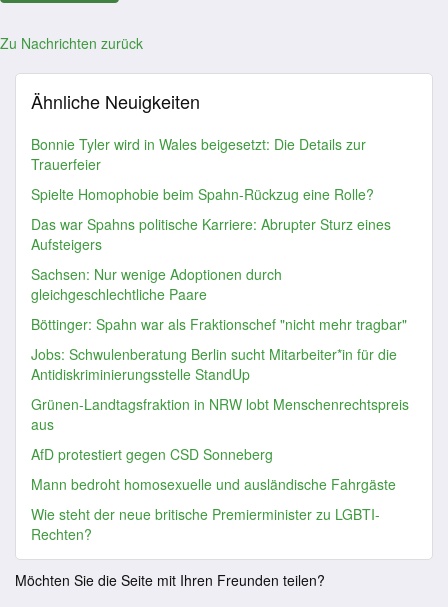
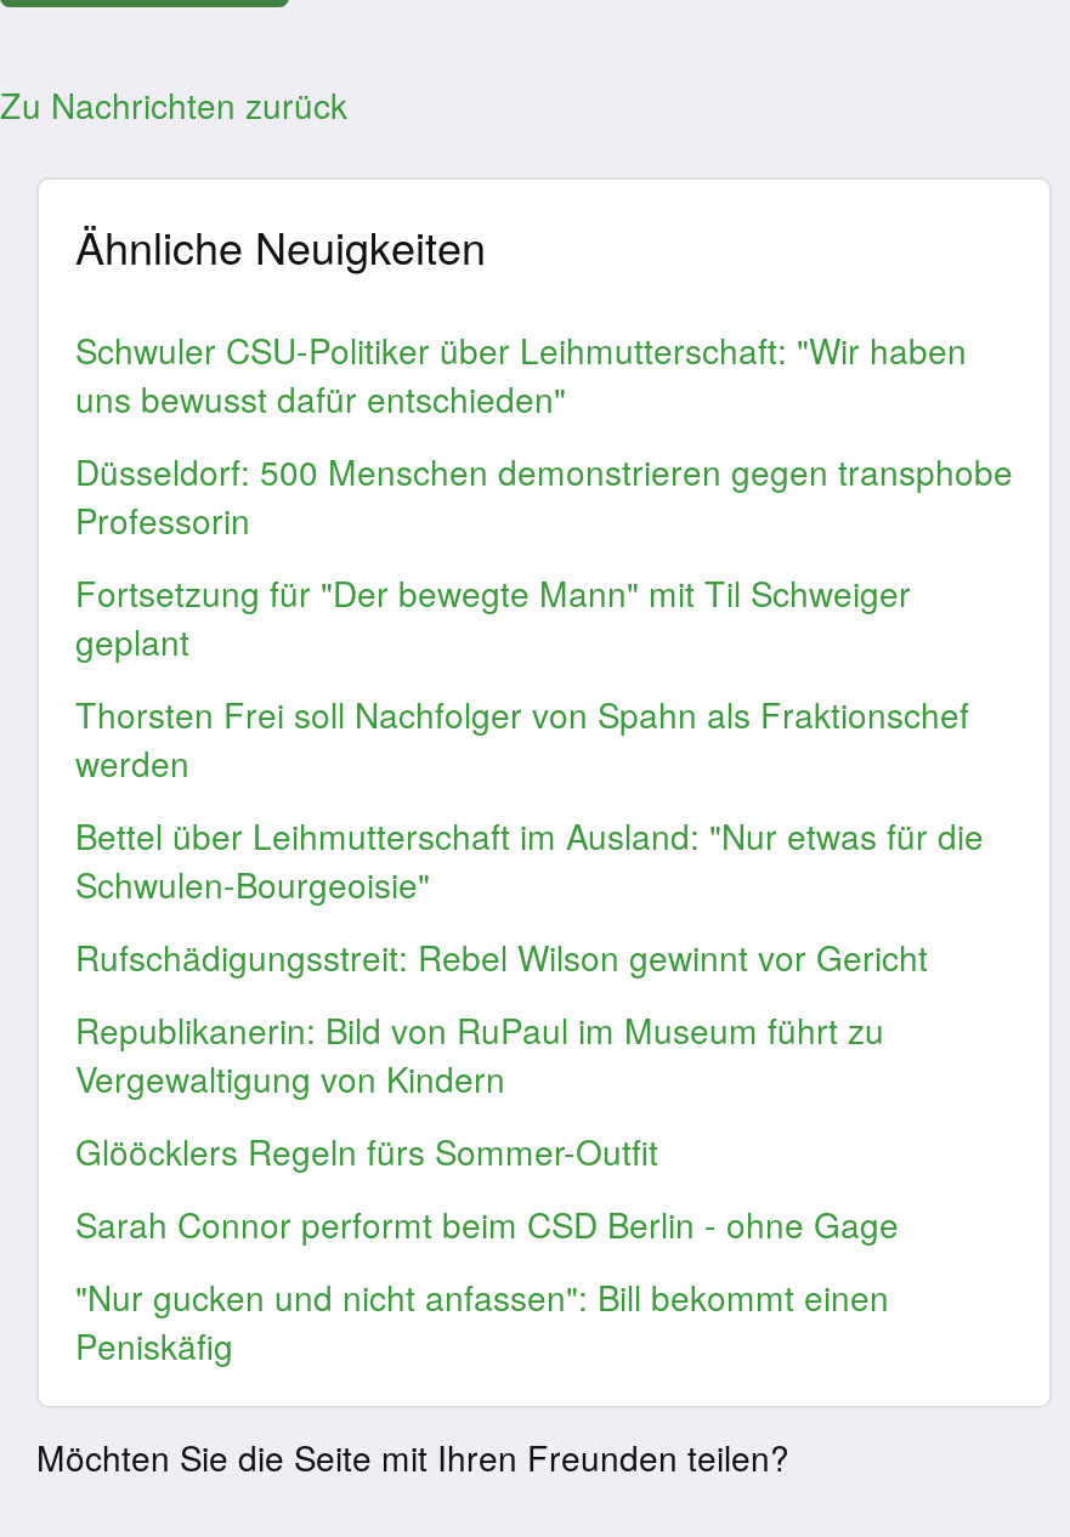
[31,134,366,174] Bonnie Tyler wird in Wales beigesetzt: Die Details zur | Trauerfeier -> [75,325,967,422] Schwuler CSU-Politiker über Leihmutterschaft: "Wir haben | uns bewusst dafür entschieden"
[31,184,374,204] Spielte Homophobie beim Spahn-Rückzug eine Rolle? -> [75,447,1013,544] Düsseldorf: 500 Menschen demonstrieren gegen transphobe | Professorin
[31,214,391,254] Das war Spahns politische Karriere: Abrupter Sturz eines | Aufsteigers -> [75,568,911,665] Fortsetzung für "Der bewegte Mann" mit Til Schweiger | geplant
[31,264,282,304] Sachsen: Nur wenige Adoptionen durch | gleichgeschlechtliche Paare -> [75,690,969,787] Thorsten Frei soll Nachfolger von Spahn als Fraktionschef | werden
[31,314,407,334] Böttinger: Spahn war als Fraktionschef "nicht mehr tragbar" -> [75,811,984,908] Bettel über Leihmutterschaft im Ausland: "Nur etwas für die | Schwulen-Bourgeoisie"
[31,344,397,384] Jobs: Schwulenberatung Berlin sucht Mitarbeiter*in für die | Antidiskriminierungsstelle StandUp -> [75,932,928,981] Rufschädigungsstreit: Rebel Wilson gewinnt vor Gericht
[31,394,409,434] Grünen-Landtagsfraktion in NRW lobt Menschenrechtspreis | aus -> [75,1005,884,1102] Republikanerin: Bild von RuPaul im Museum führt zu | Vergewaltigung von Kindern
[31,444,273,464] AfD protestiert gegen CSD Sonneberg -> [75,1127,658,1175] Glööcklers Regeln fürs Sommer-Outfit
[31,474,396,494] Mann bedroht homosexuelle und ausländische Fahrgäste -> [75,1199,899,1248] Sarah Connor performt beim CSD Berlin - ohne Gage
[31,504,380,544] Wie steht der neue britische Premierminister zu LGBTI- | Rechten? -> [75,1272,889,1369] "Nur gucken und nicht anfassen": Bill bekommt einen | Peniskäfig

